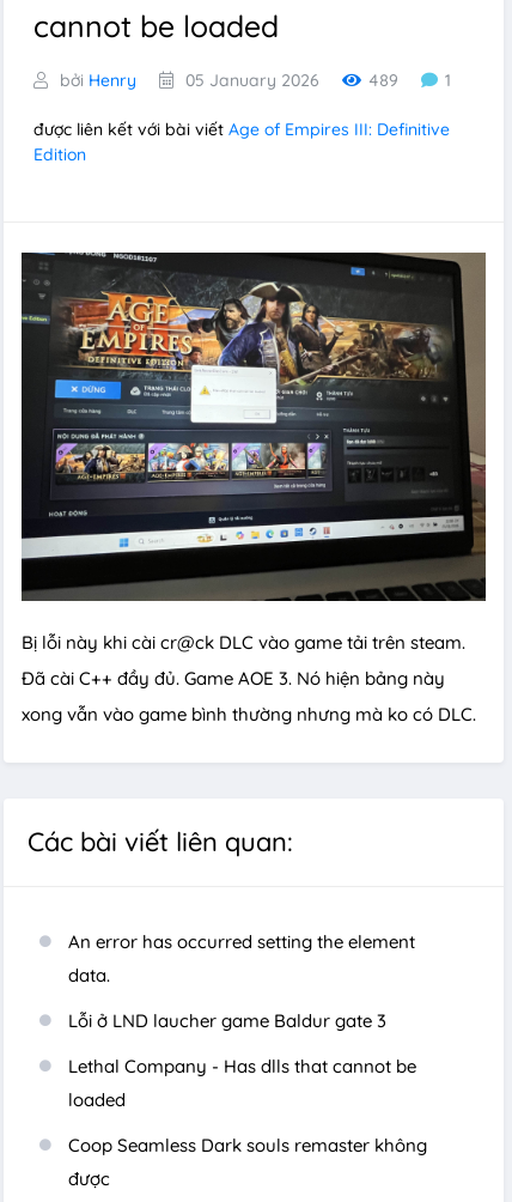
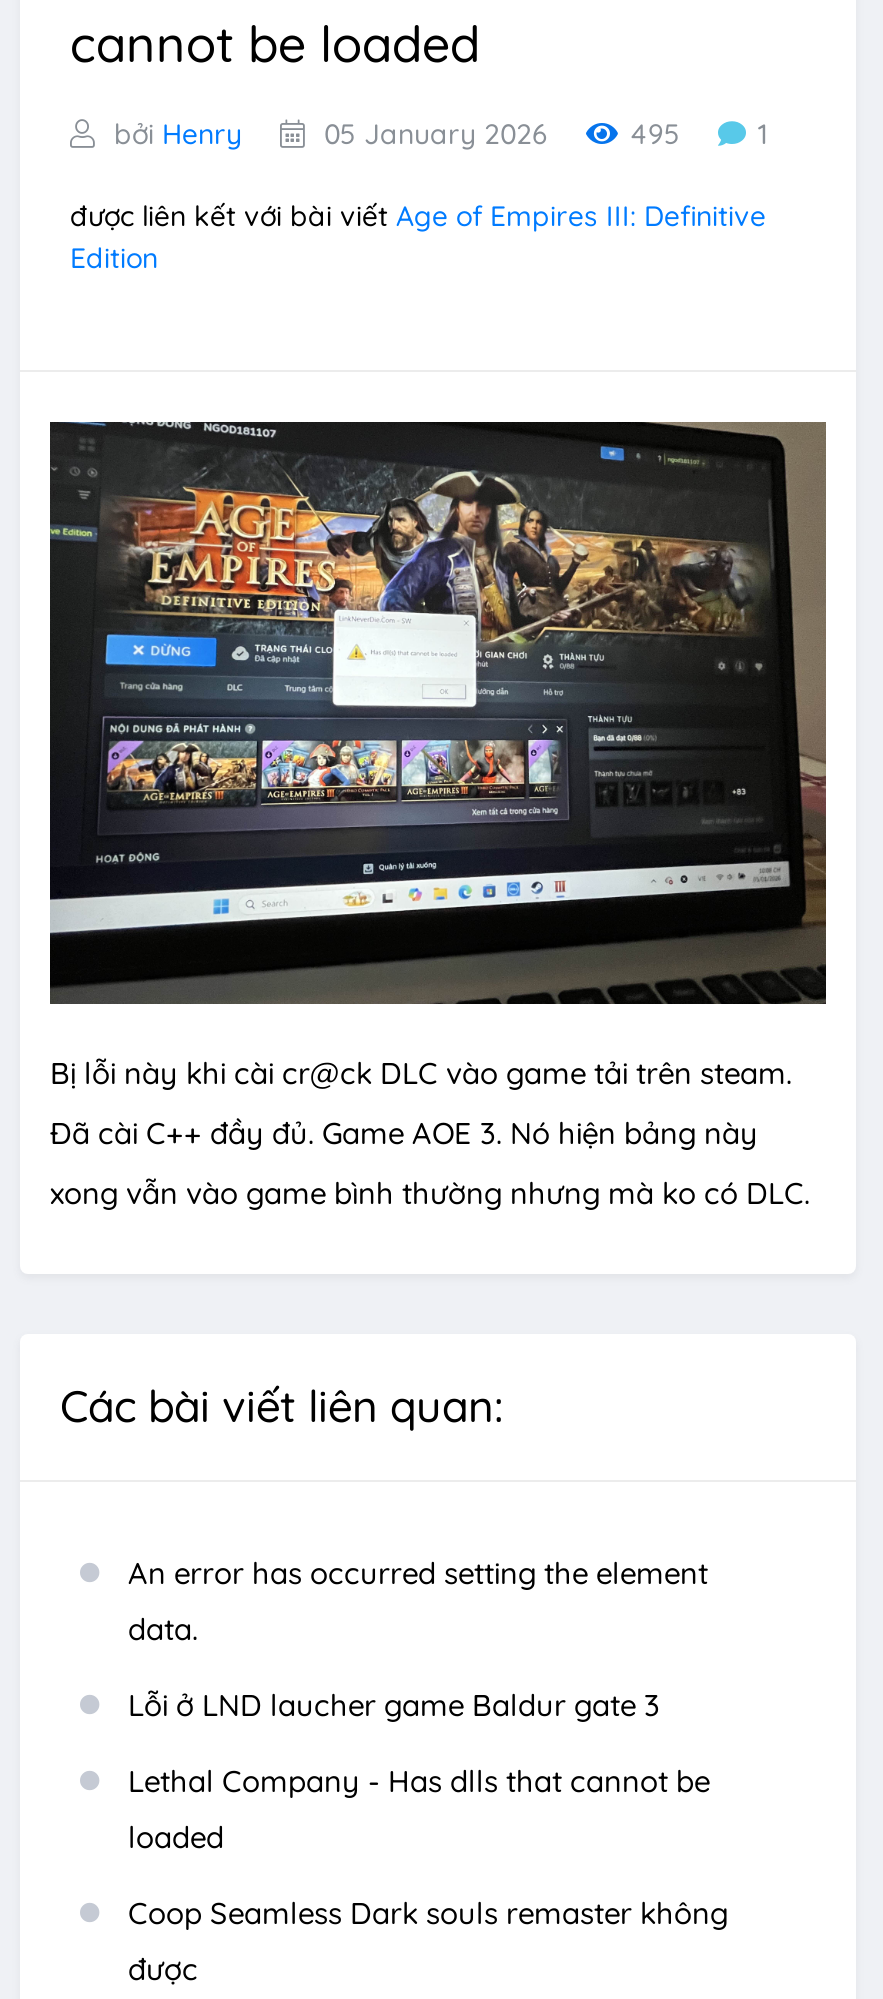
[368,70,398,91] 489 -> [630,117,680,153] 495

